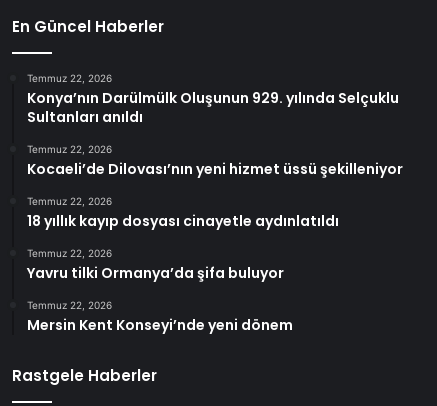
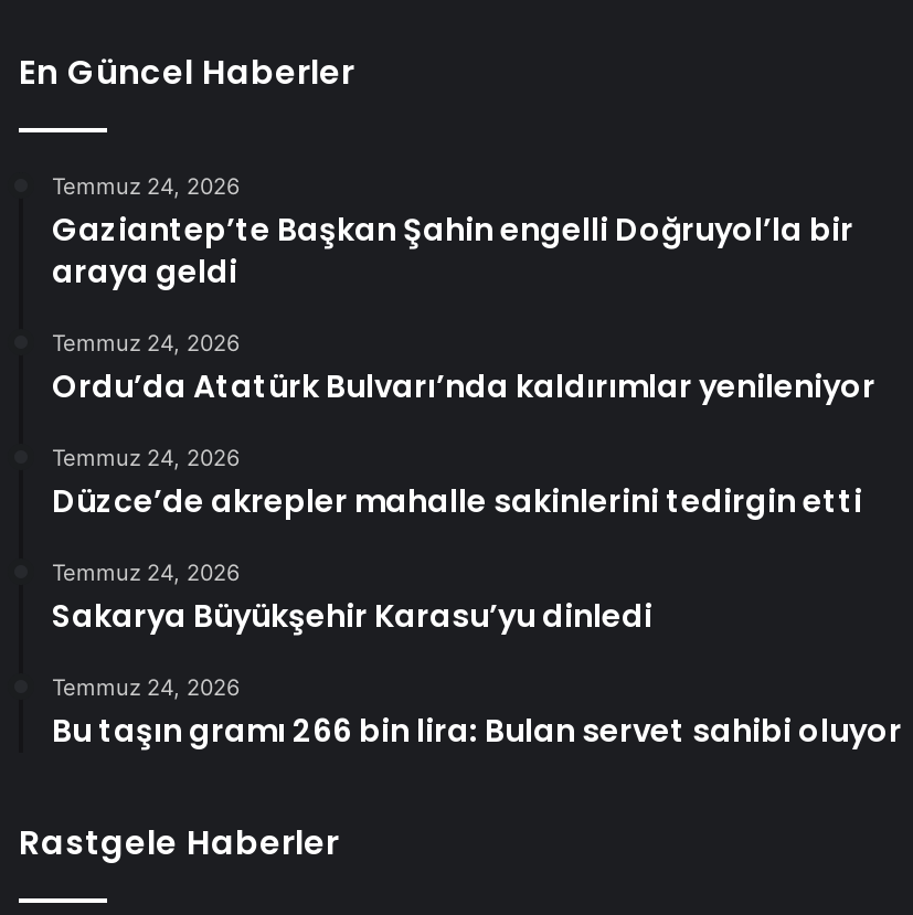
[27,71,399,126] Temmuz 22, 2026 | Konya’nın Darülmülk Oluşunun 929. yılında Selçuklu | Sultanları anıldı -> [52,171,853,292] Temmuz 24, 2026 | Gaziantep’te Başkan Şahin engelli Doğruyol’la bir | araya geldi
[27,142,403,178] Temmuz 22, 2026 | Kocaeli’de Dilovası’nın yeni hizmet üssü şekilleniyor -> [52,328,875,407] Temmuz 24, 2026 | Ordu’da Atatürk Bulvarı’nda kaldırımlar yenileniyor
[27,194,339,230] Temmuz 22, 2026 | 18 yıllık kayıp dosyası cinayetle aydınlatıldı -> [52,443,862,522] Temmuz 24, 2026 | Düzce’de akrepler mahalle sakinlerini tedirgin etti
[27,246,284,282] Temmuz 22, 2026 | Yavru tilki Ormanya’da şifa buluyor -> [52,557,652,637] Temmuz 24, 2026 | Sakarya Büyükşehir Karasu’yu dinledi
[27,298,293,334] Temmuz 22, 2026 | Mersin Kent Konseyi’nde yeni dönem -> [52,672,902,752] Temmuz 24, 2026 | Bu taşın gramı 266 bin lira: Bulan servet sahibi oluyor

